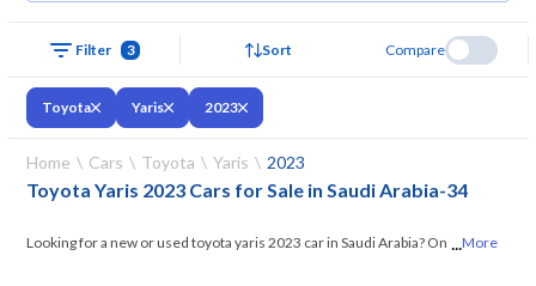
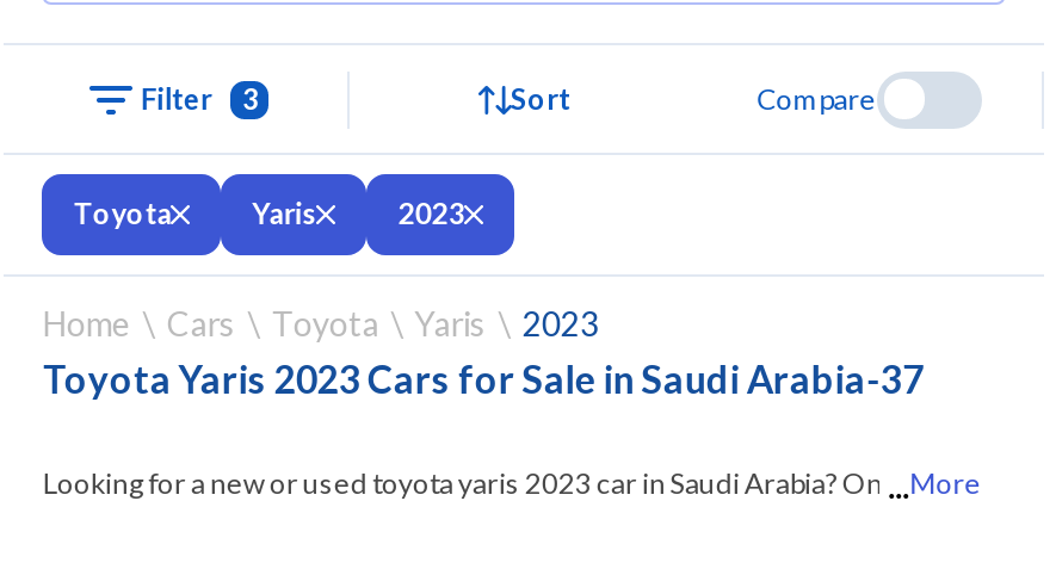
[27,178,468,201] Toyota Yaris 2023 Cars for Sale in Saudi Arabia-34 -> [43,355,923,401] Toyota Yaris 2023 Cars for Sale in Saudi Arabia-37

